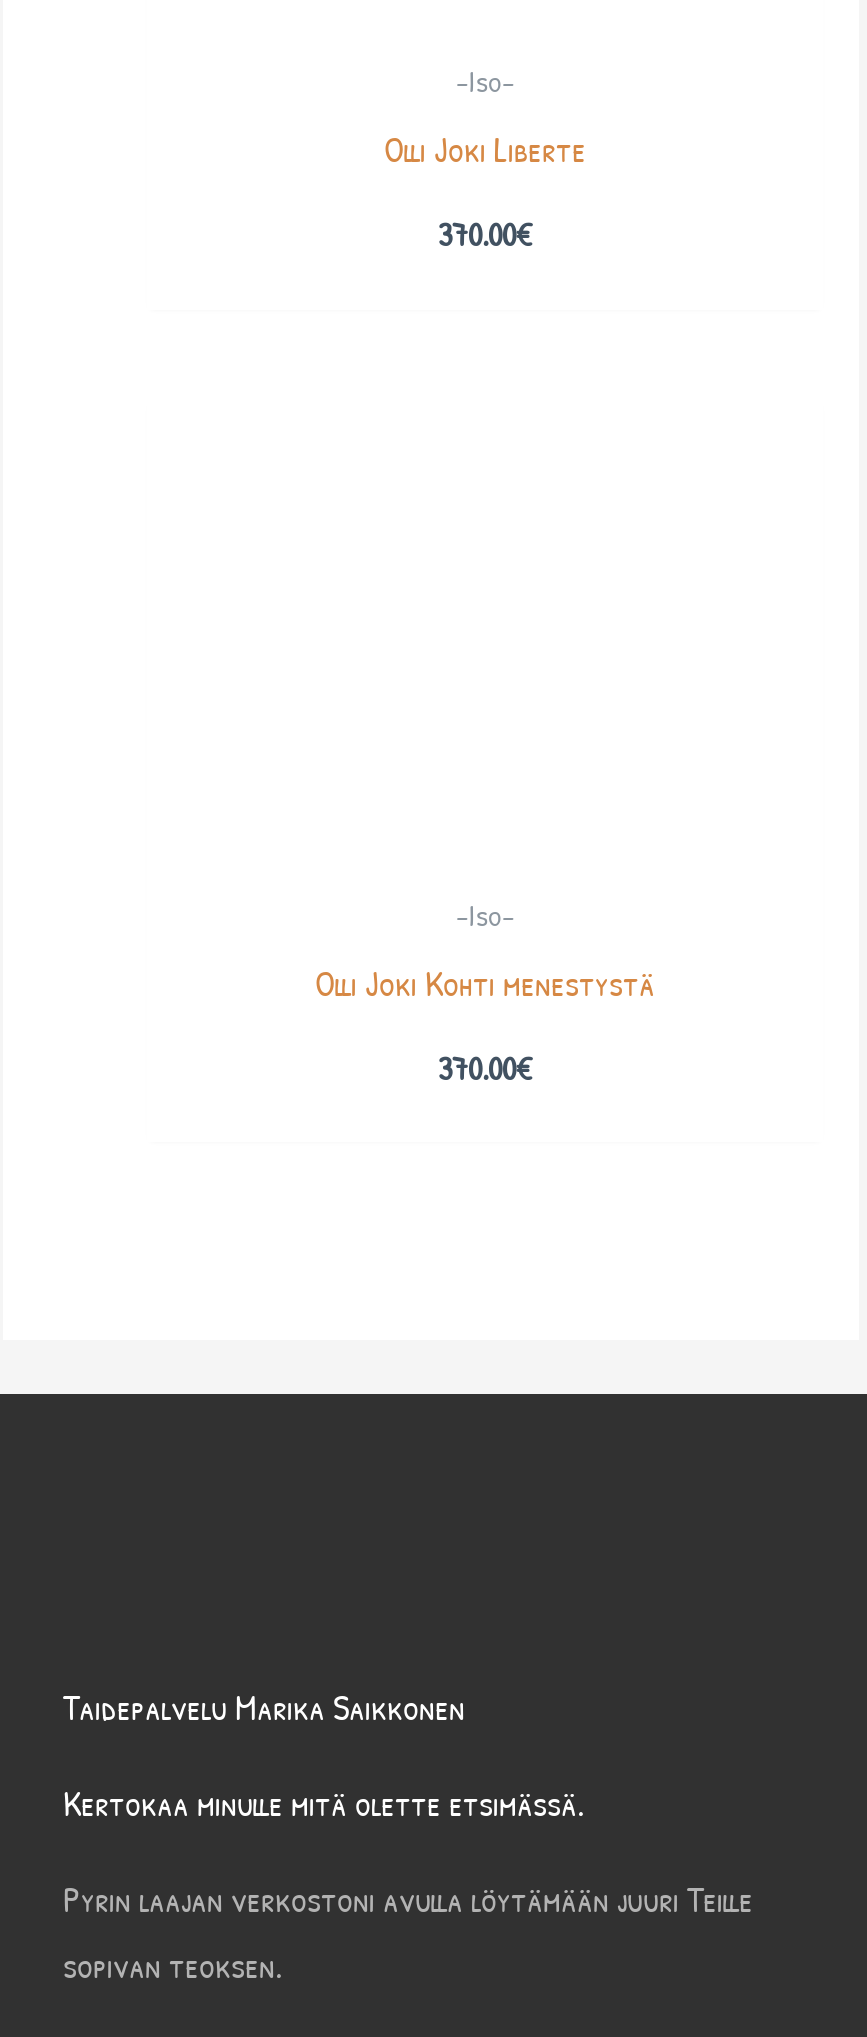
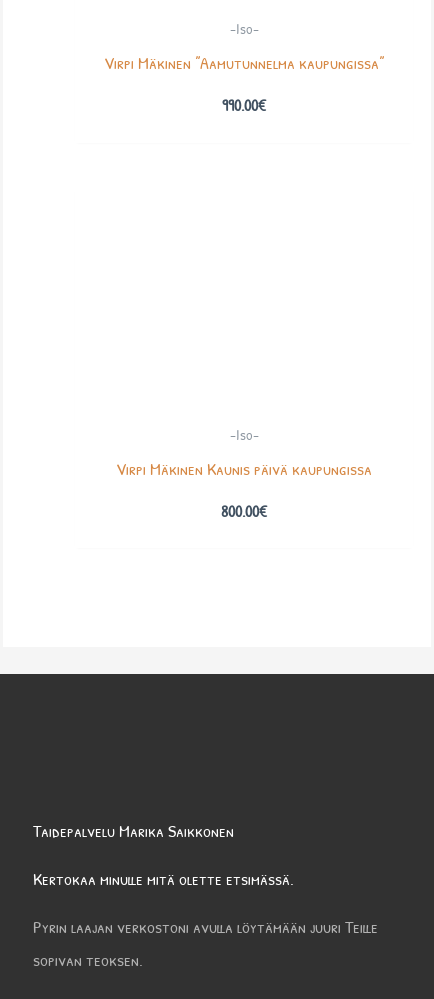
[384,124,586,174] Olli Joki Liberte -> [104,50,384,75] Virpi Mäkinen ”Aamutunnelma kaupungissa”
[438,212,532,256] 370.00€ -> [222,94,266,116] 990.00€
[315,957,655,1007] Olli Joki Kohti menestystä -> [116,456,372,481] Virpi Mäkinen Kaunis päivä kaupungissa
[438,1045,532,1089] 370.00€ -> [221,500,267,522] 800.00€

